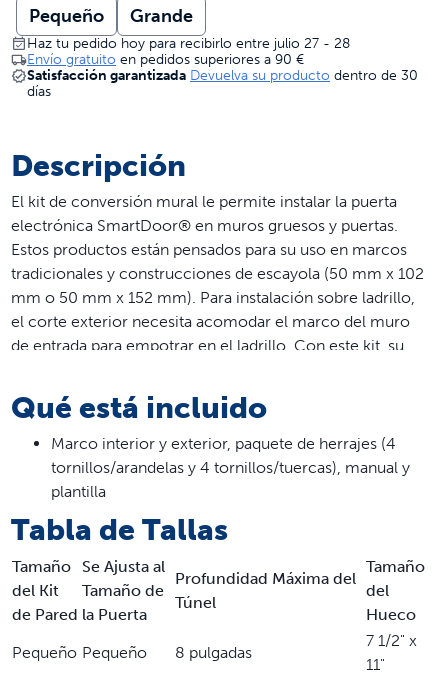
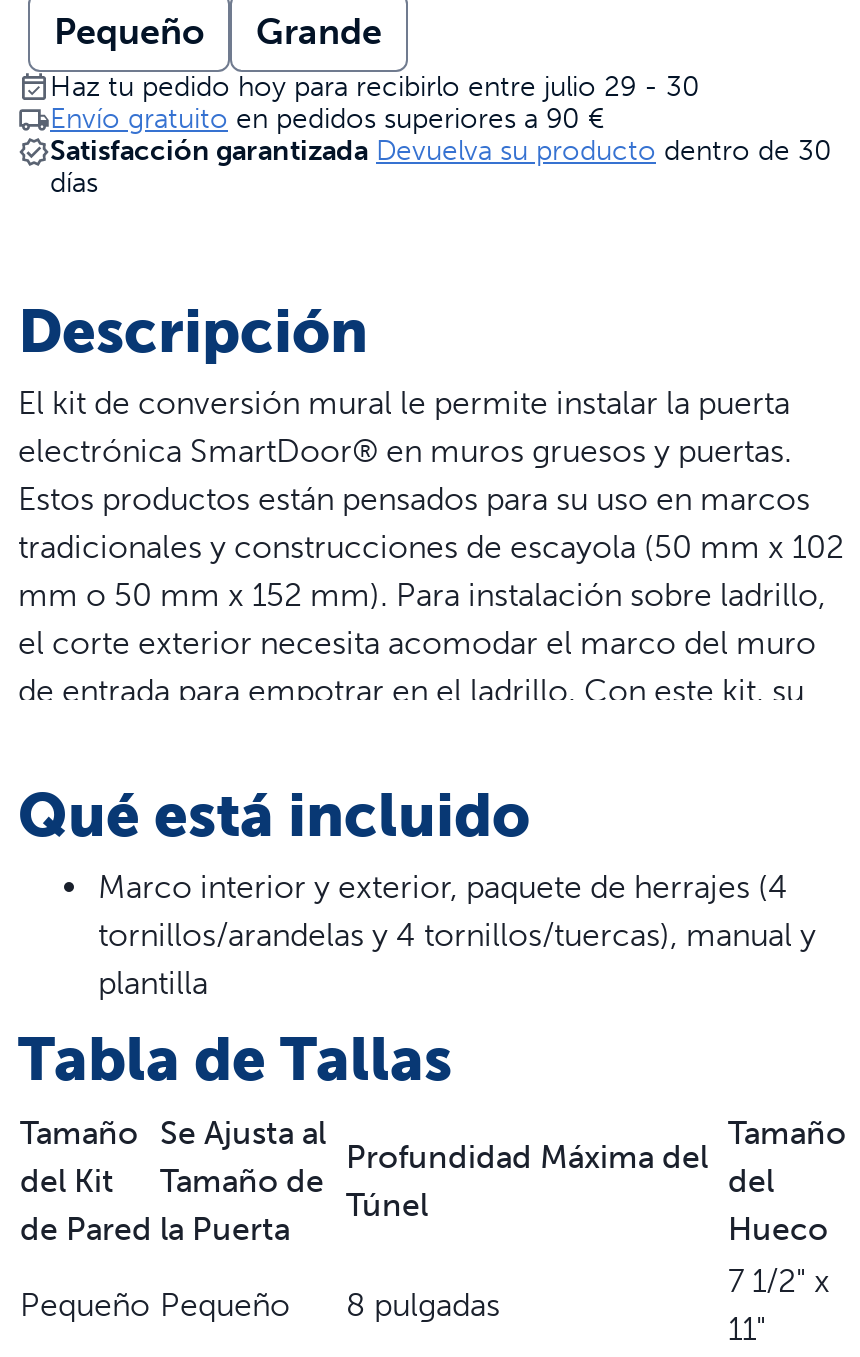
[27,35,350,52] Haz tu pedido hoy para recibirlo entre julio 27 - 28 -> [50,70,700,104] Haz tu pedido hoy para recibirlo entre julio 29 - 30

